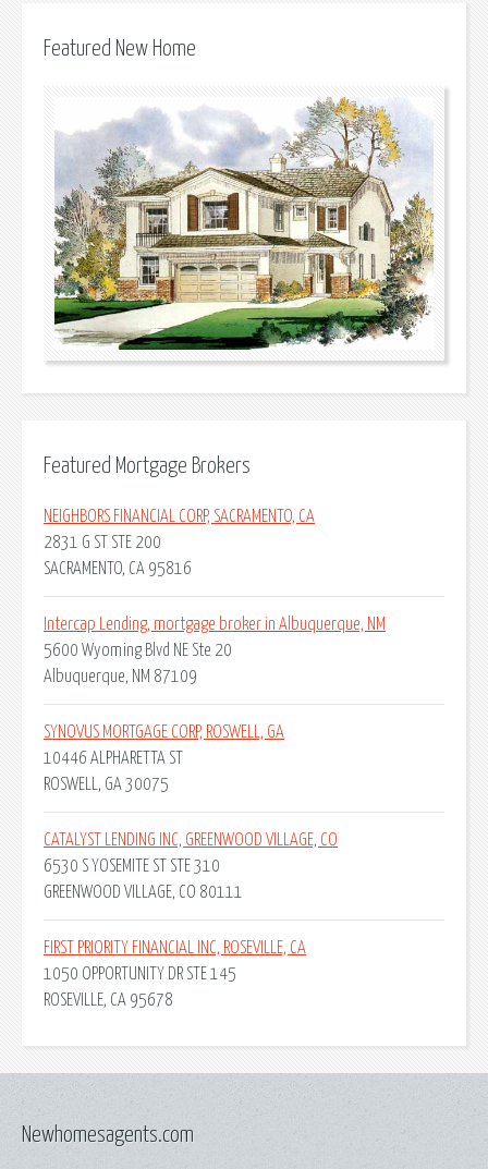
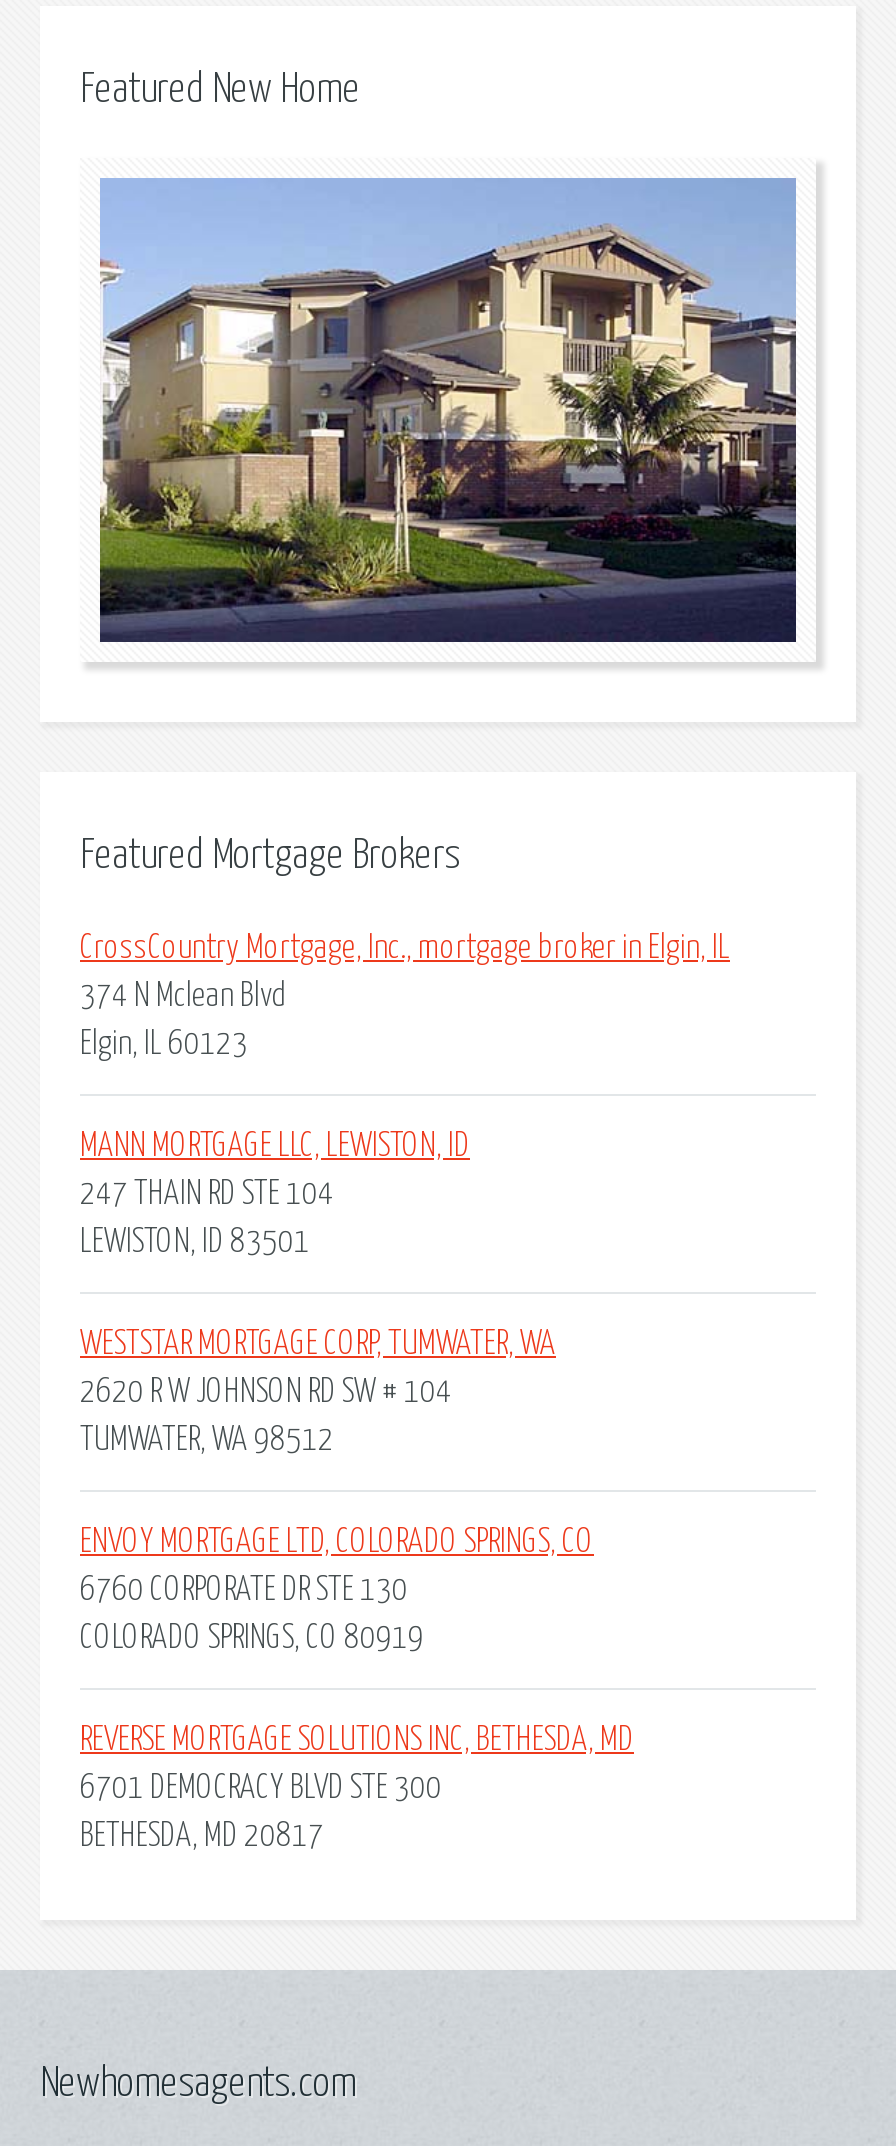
[53,97,435,350] [image] -> [98,176,798,644] [image]
[44,507,315,525] NEIGHBORS FINANCIAL CORP, SACRAMENTO, CA -> [80,932,730,964] CrossCountry Mortgage, Inc., mortgage broker in Elgin, IL
[44,533,161,551] 2831 G ST STE 200 -> [80,980,286,1012] 374 N Mclean Blvd
[44,559,192,577] SACRAMENTO, CA 95816 -> [80,1028,248,1060] Elgin, IL 60123
[44,615,386,632] Intercap Lending, mortgage broker in Albuquerque, NM -> [80,1130,470,1162] MANN MORTGAGE LLC, LEWISTON, ID
[44,641,232,659] 5600 Wyoming Blvd NE Ste 20 -> [80,1178,334,1210] 247 THAIN RD STE 104
[44,667,197,685] Albuquerque, NM 87109 -> [80,1226,310,1258] LEWISTON, ID 83501
[44,723,284,740] SYNOVUS MORTGAGE CORP, ROSWELL, GA -> [80,1328,556,1360] WESTSTAR MORTGAGE CORP, TUMWATER, WA
[44,749,183,766] 10446 ALPHARETTA ST -> [80,1376,452,1408] 2620 R W JOHNSON RD SW # 104
[44,775,169,793] ROSWELL, GA 30075 -> [80,1424,334,1456] TUMWATER, WA 98512
[44,831,338,848] CATALYST LENDING INC, GREENWOOD VILLAGE, CO -> [80,1526,594,1558] ENVOY MORTGAGE LTD, COLORADO SPRINGS, CO
[44,857,220,874] 6530 S YOSEMITE ST STE 310 -> [80,1574,408,1606] 6760 CORPORATE DR STE 130
[44,883,243,900] GREENWOOD VILLAGE, CO 80111 -> [80,1622,424,1654] COLORADO SPRINGS, CO 80919
[44,939,306,956] FIRST PRIORITY FINANCIAL INC, ROSEVILLE, CA -> [80,1724,634,1756] REVERSE MORTGAGE SOLUTIONS INC, BETHESDA, MD
[44,965,236,982] 1050 OPPORTUNITY DR STE 145 -> [80,1772,442,1804] 6701 DEMOCRACY BLVD STE 300
[44,991,173,1008] ROSEVILLE, CA 95678 -> [80,1820,324,1852] BETHESDA, MD 20817

